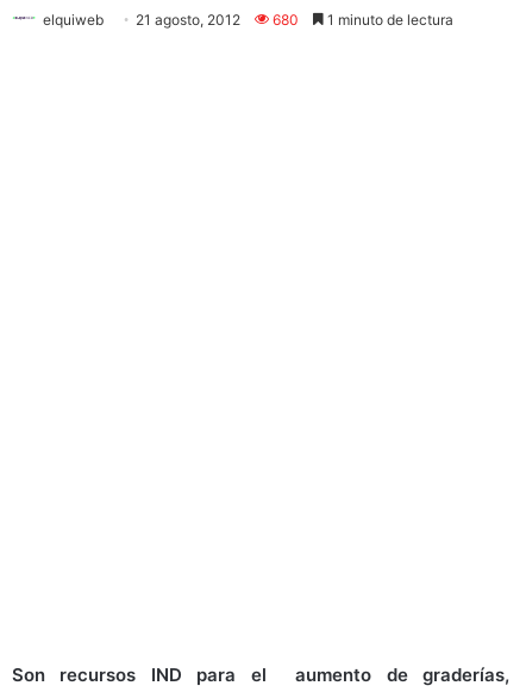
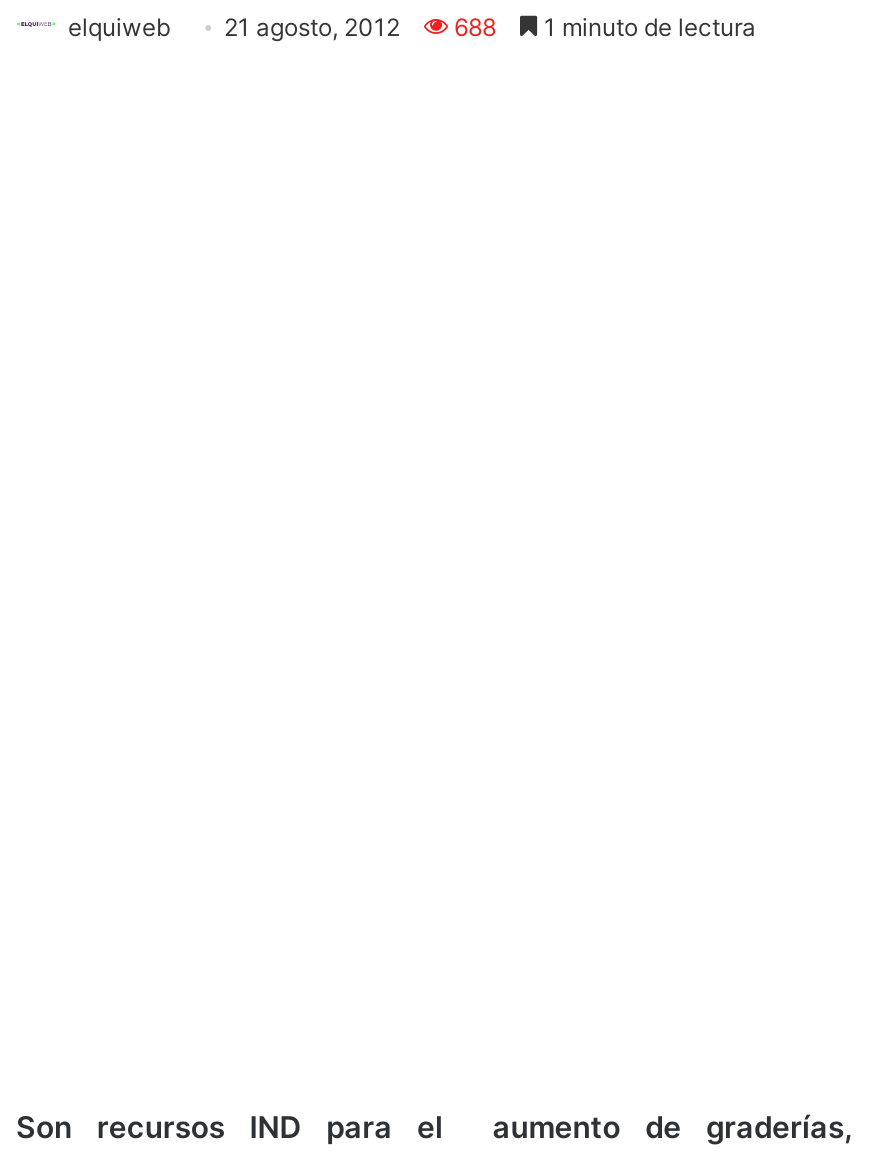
[43,11,453,29] elquiweb 21 agosto, 2012 680 1 minuto de lectura -> [68,12,756,42] elquiweb 21 agosto, 2012 688 1 minuto de lectura

